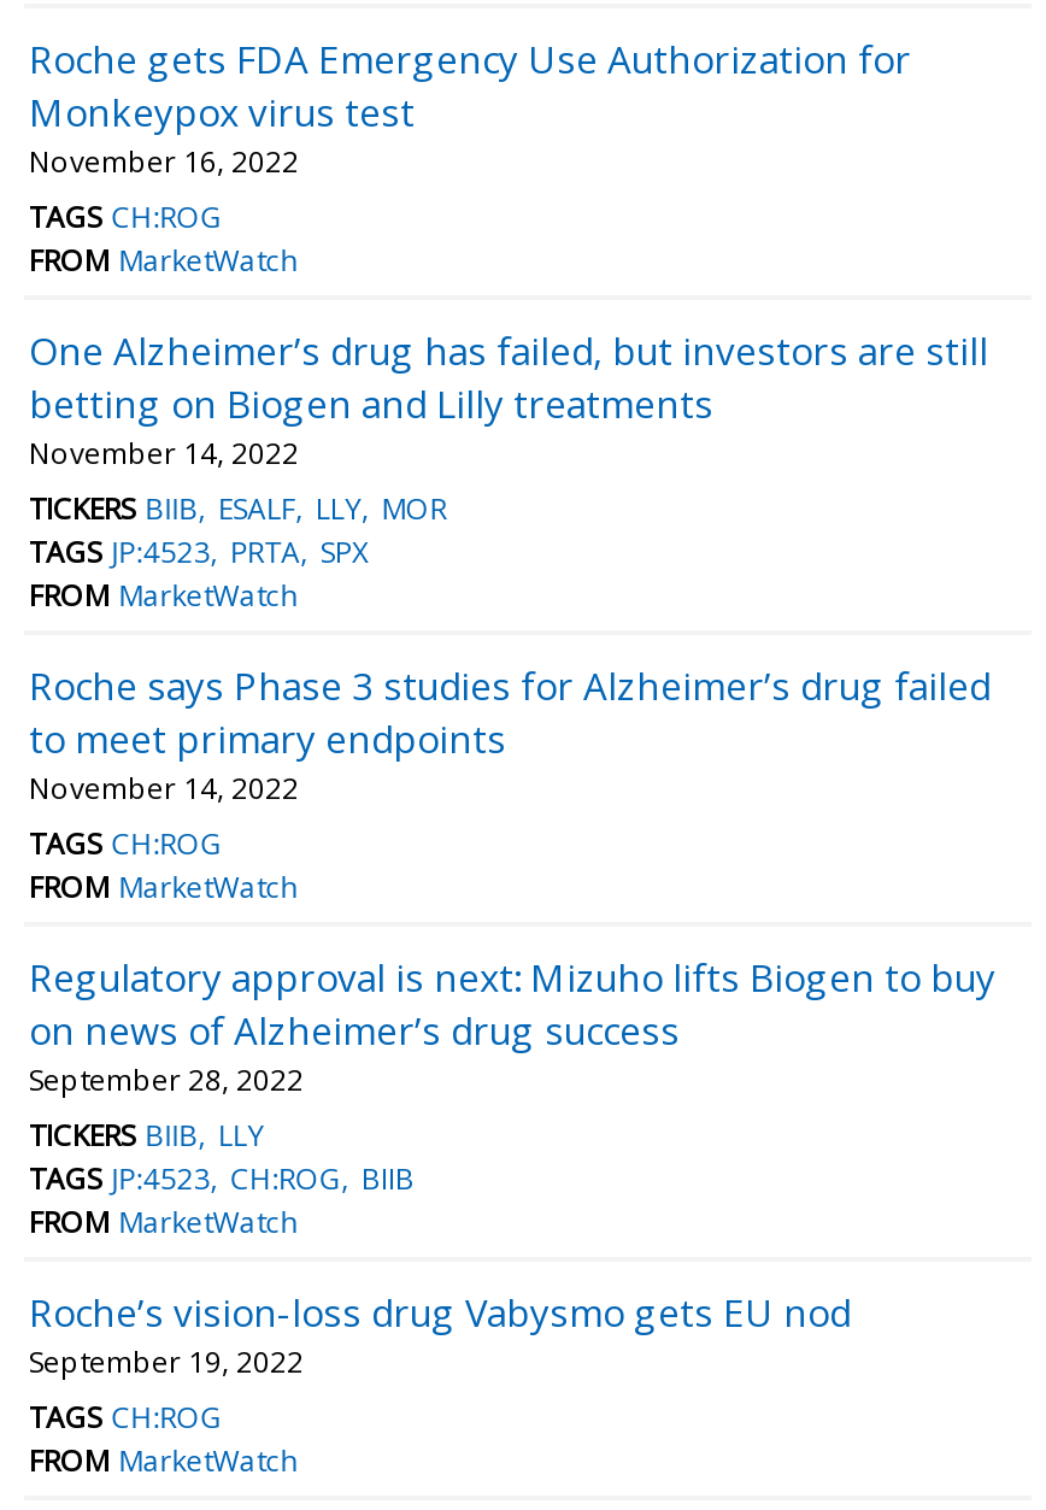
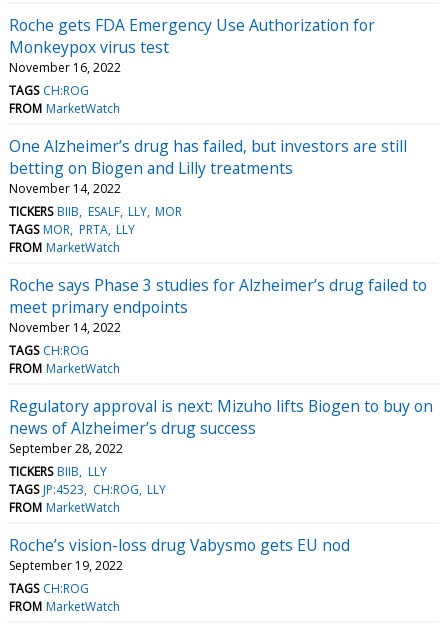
[29,531,369,572] TAGS JP:4523 PRTA SPX -> [9,221,135,238] TAGS MOR PRTA LLY
[29,1158,414,1199] TAGS JP:4523 CH:ROG BIIB -> [9,481,166,498] TAGS JP:4523 CH:ROG LLY

